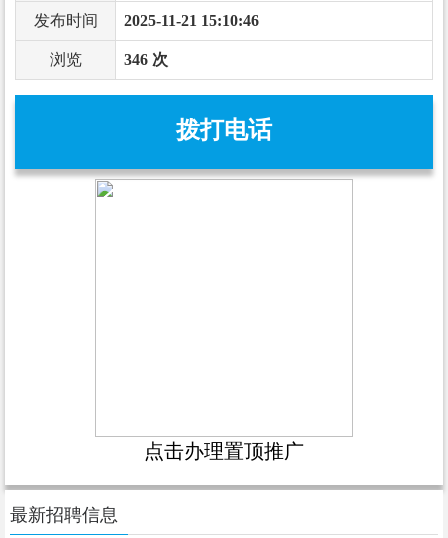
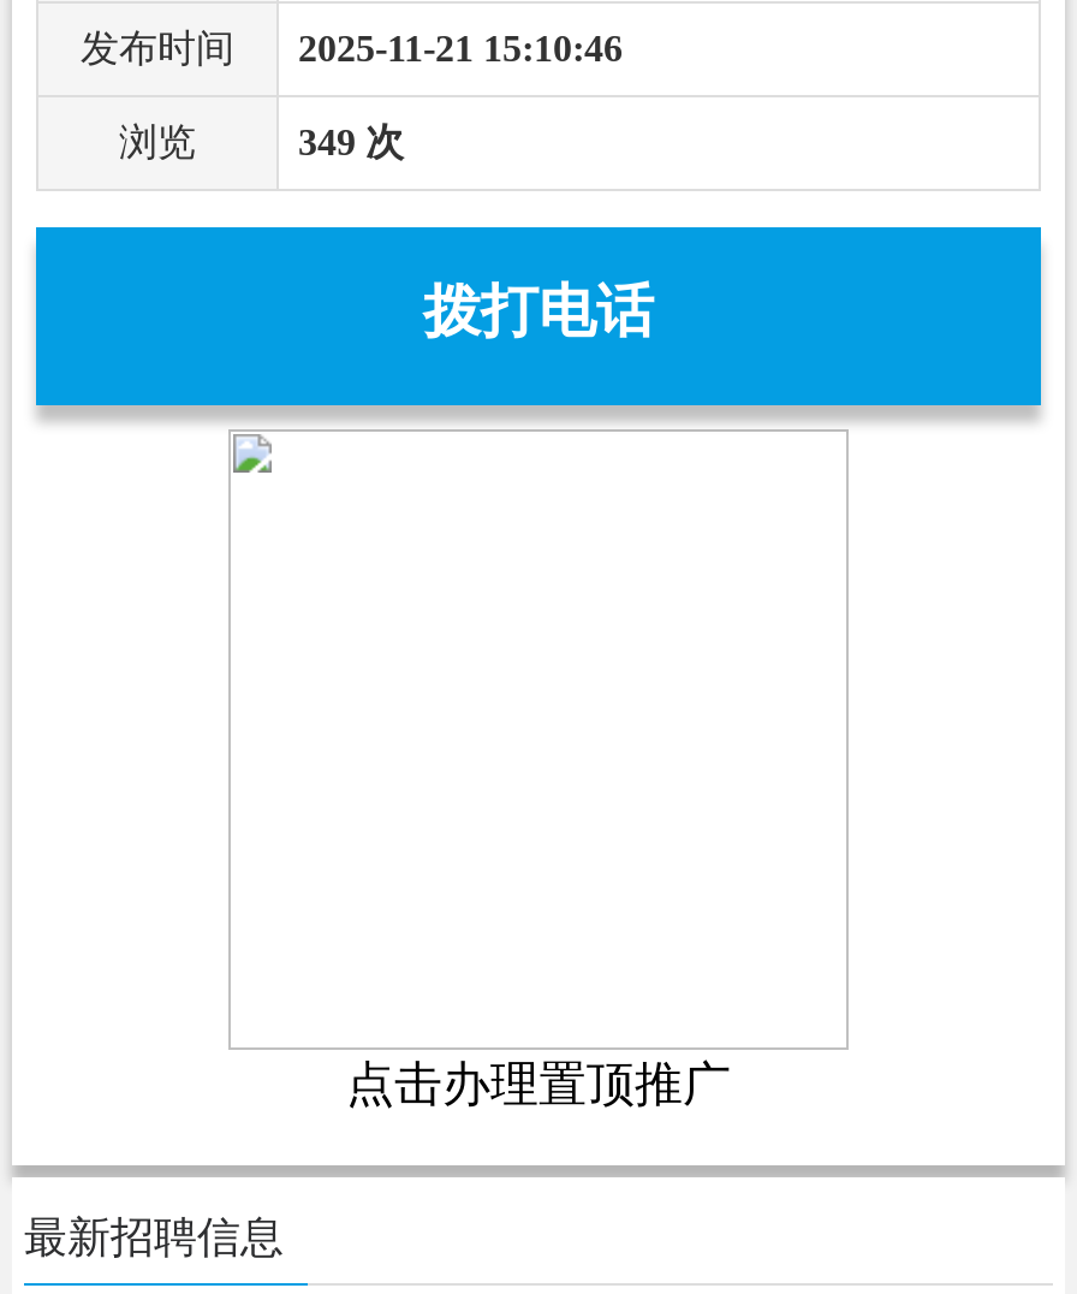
[124,51,168,68] 346 次 -> [298,121,404,162] 349 次

